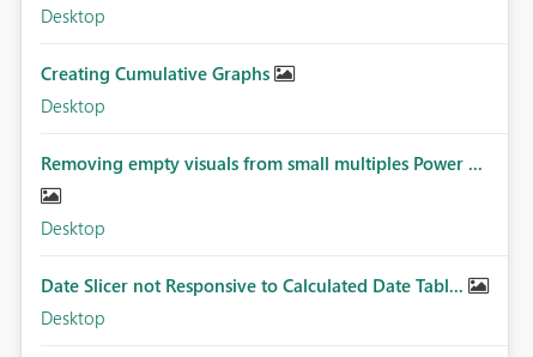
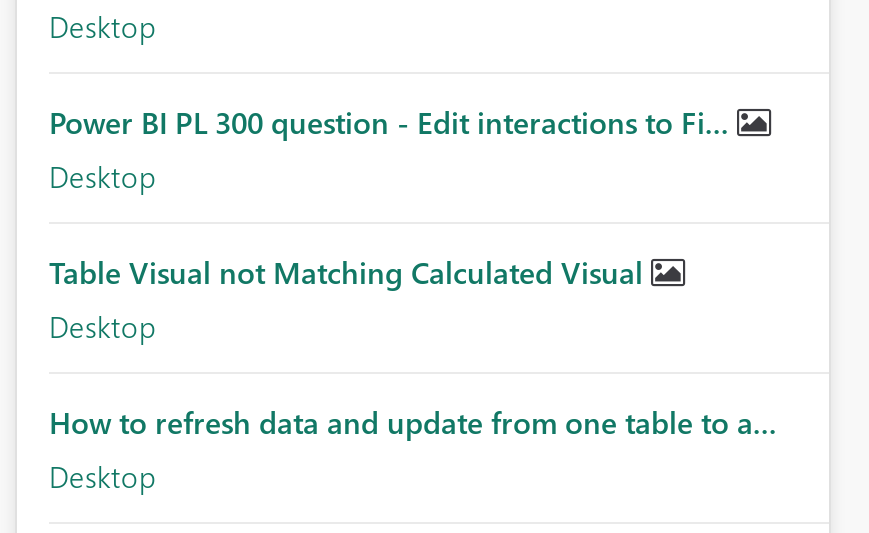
[41,62,274,86] Creating Cumulative Graphs -> [49,103,737,143] Power BI PL 300 question - Edit interactions to Fi...
[41,151,483,175] Removing empty visuals from small multiples Power ... -> [49,253,651,293] Table Visual not Matching Calculated Visual
[41,274,468,298] Date Slicer not Responsive to Calculated Date Tabl... -> [49,403,777,443] How to refresh data and update from one table to a...

